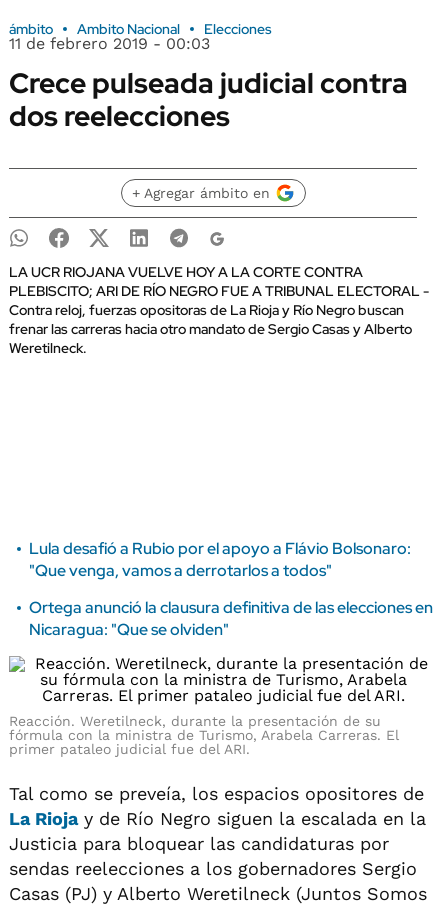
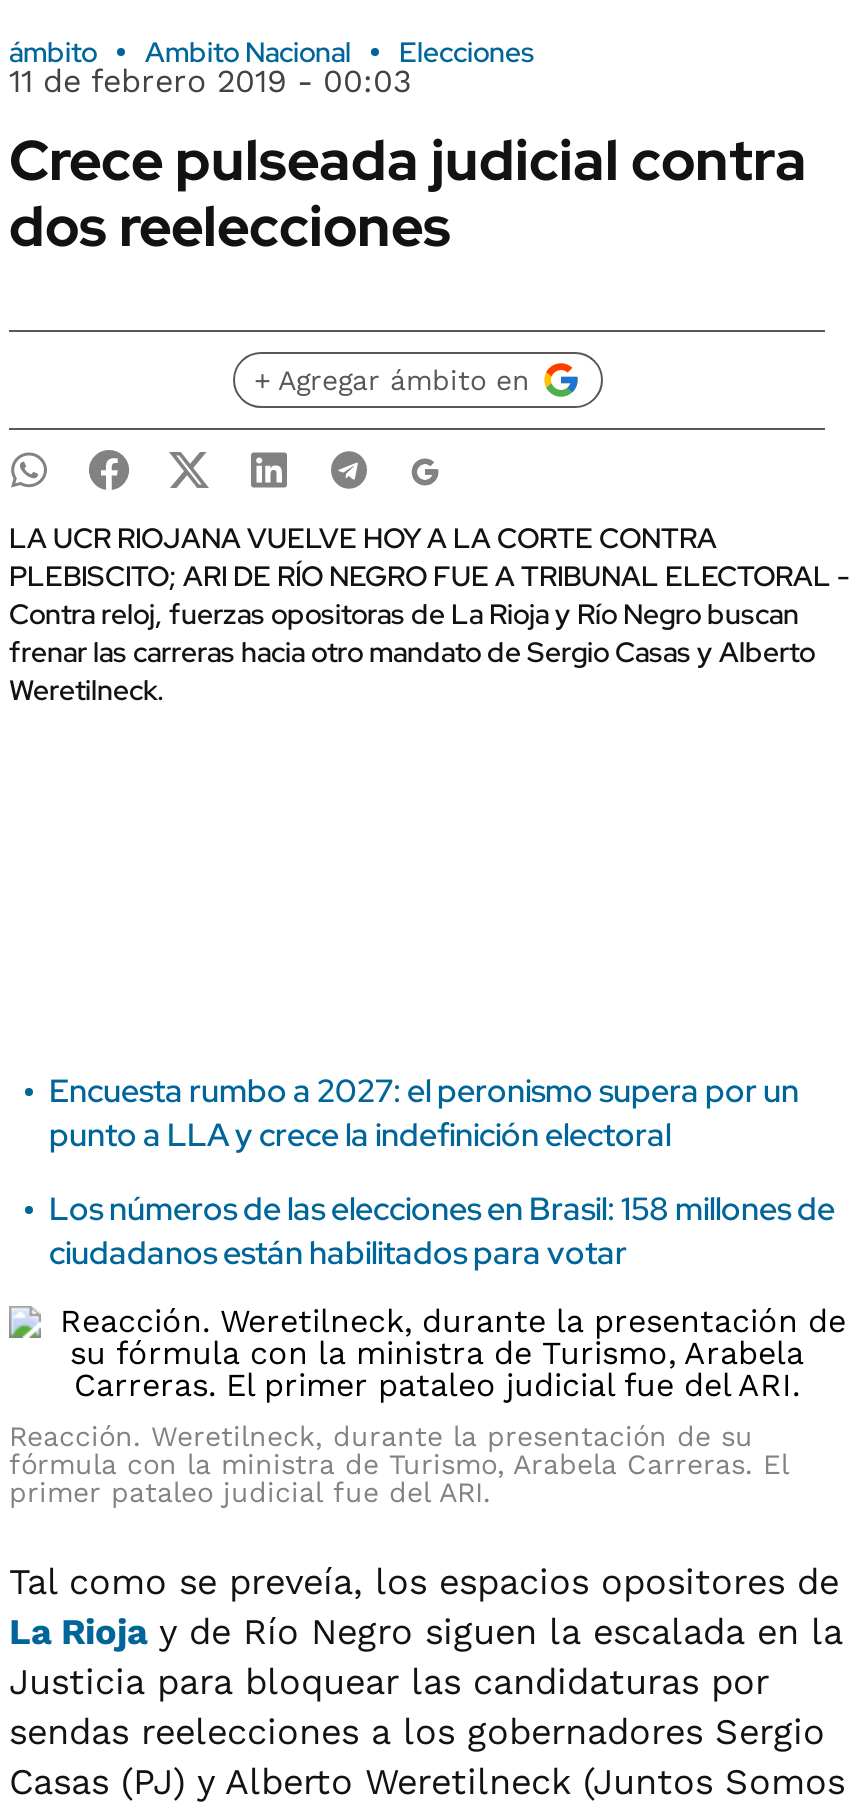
[29,538,411,581] Lula desafió a Rubio por el apoyo a Flávio Bolsonaro: | "Que venga, vamos a derrotarlos a todos" -> [49,1070,799,1156] Encuesta rumbo a 2027: el peronismo supera por un | punto a LLA y crece la indefinición electoral
[29,597,433,640] Ortega anunció la clausura definitiva de las elecciones en | Nicaragua: "Que se olviden" -> [49,1188,835,1274] Los números de las elecciones en Brasil: 158 millones de | ciudadanos están habilitados para votar

